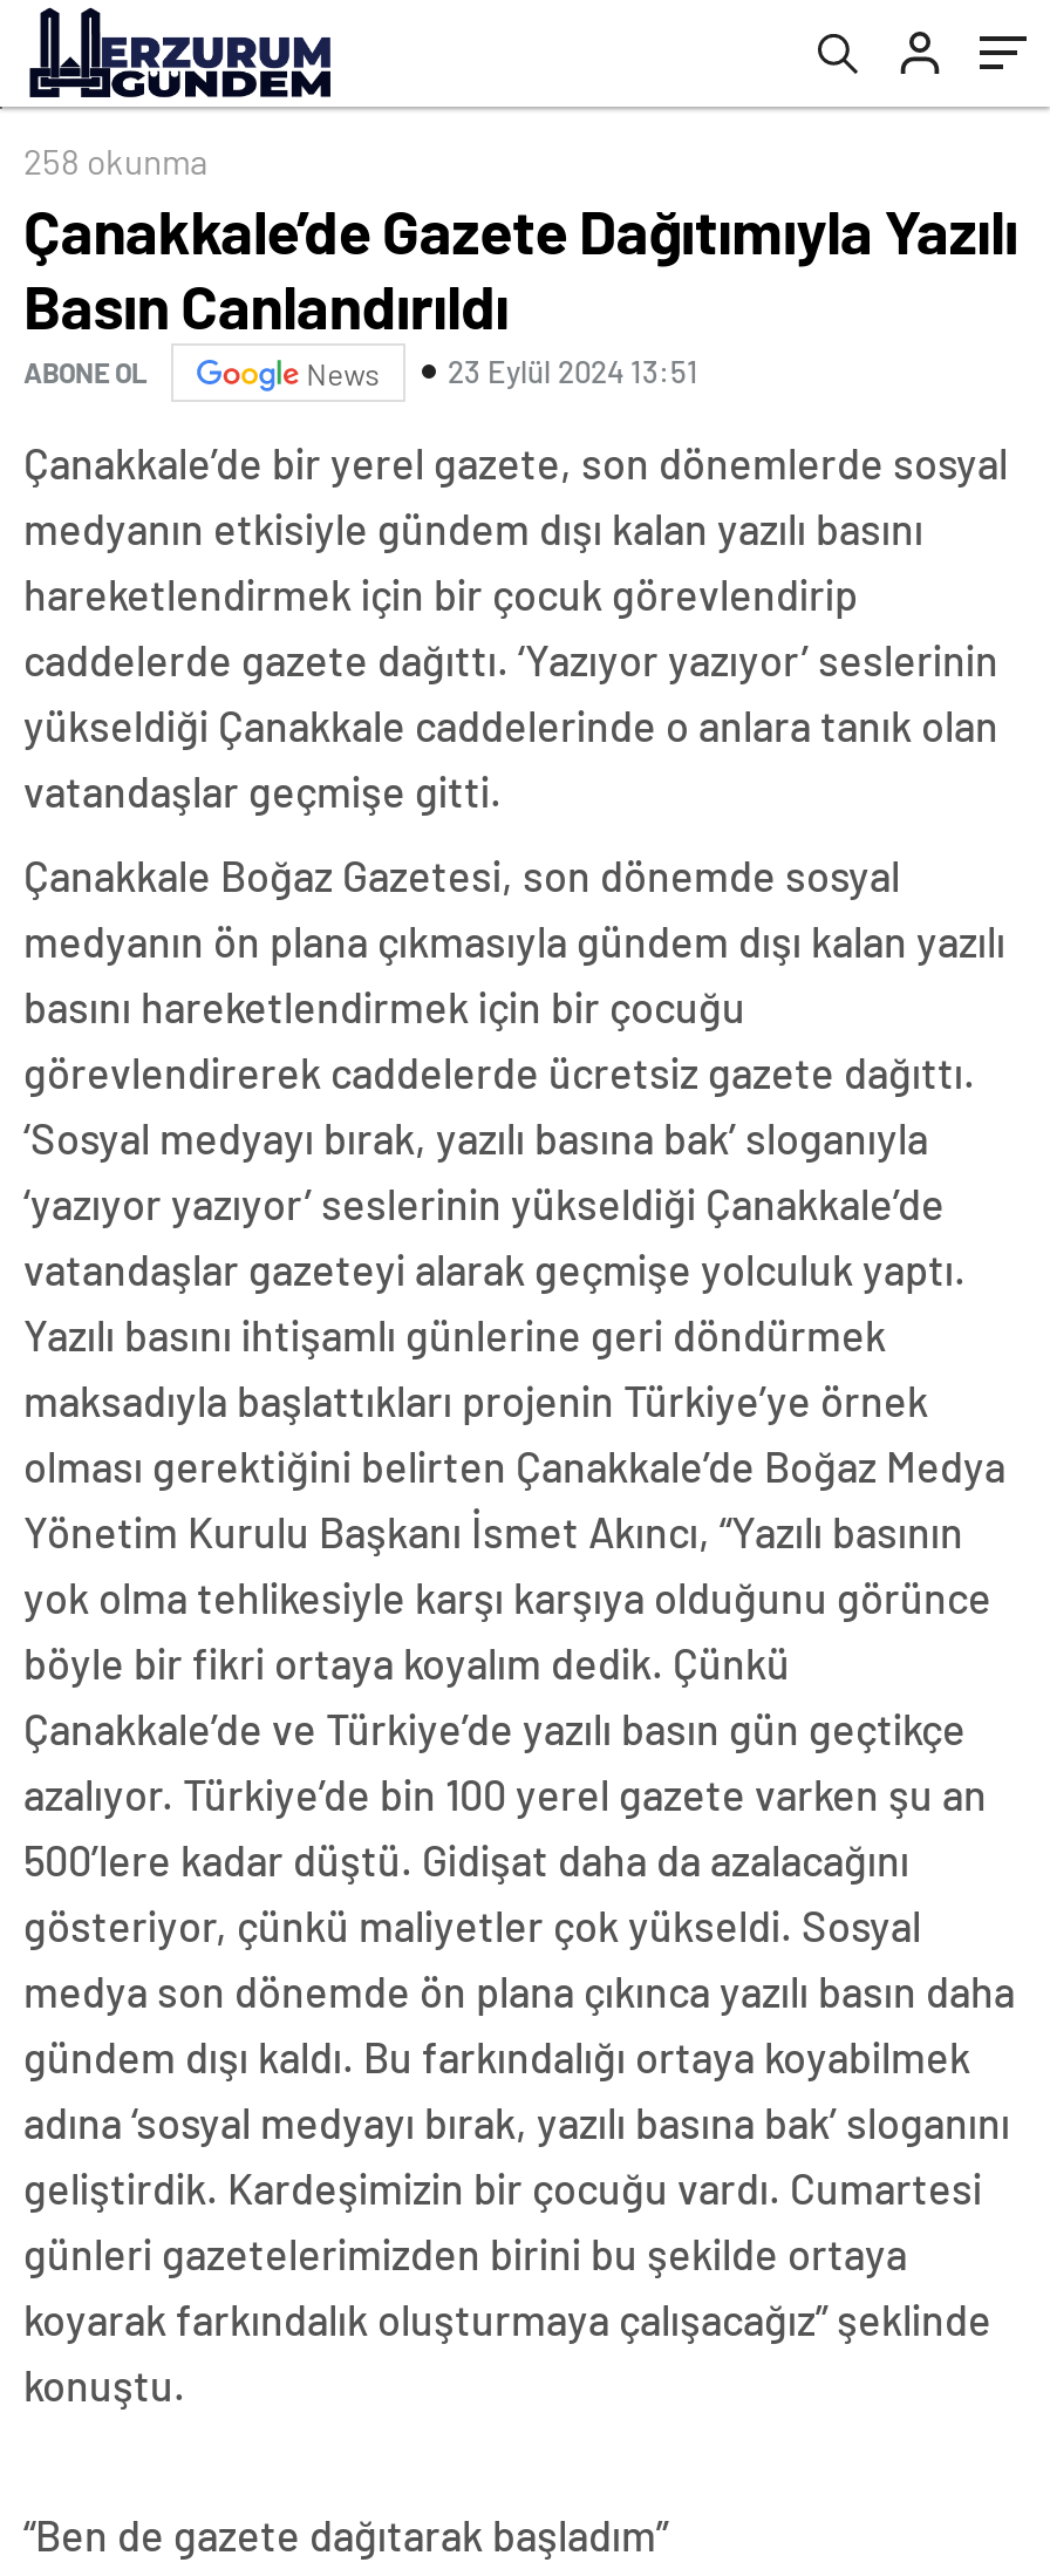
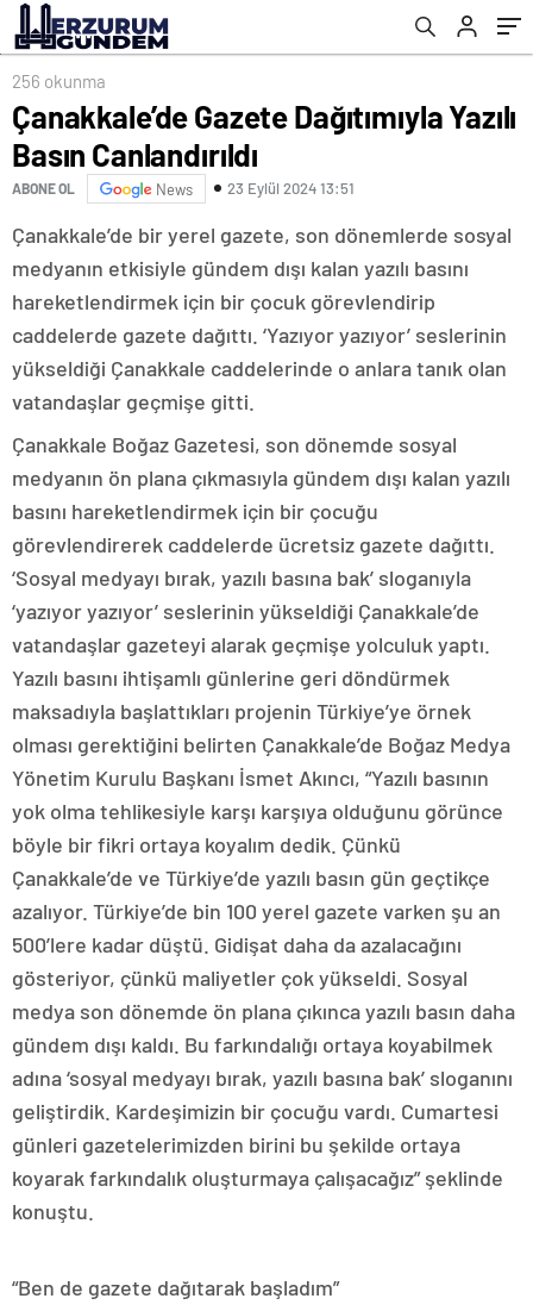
[23,139,209,181] 258 okunma -> [12,70,106,91] 256 okunma

